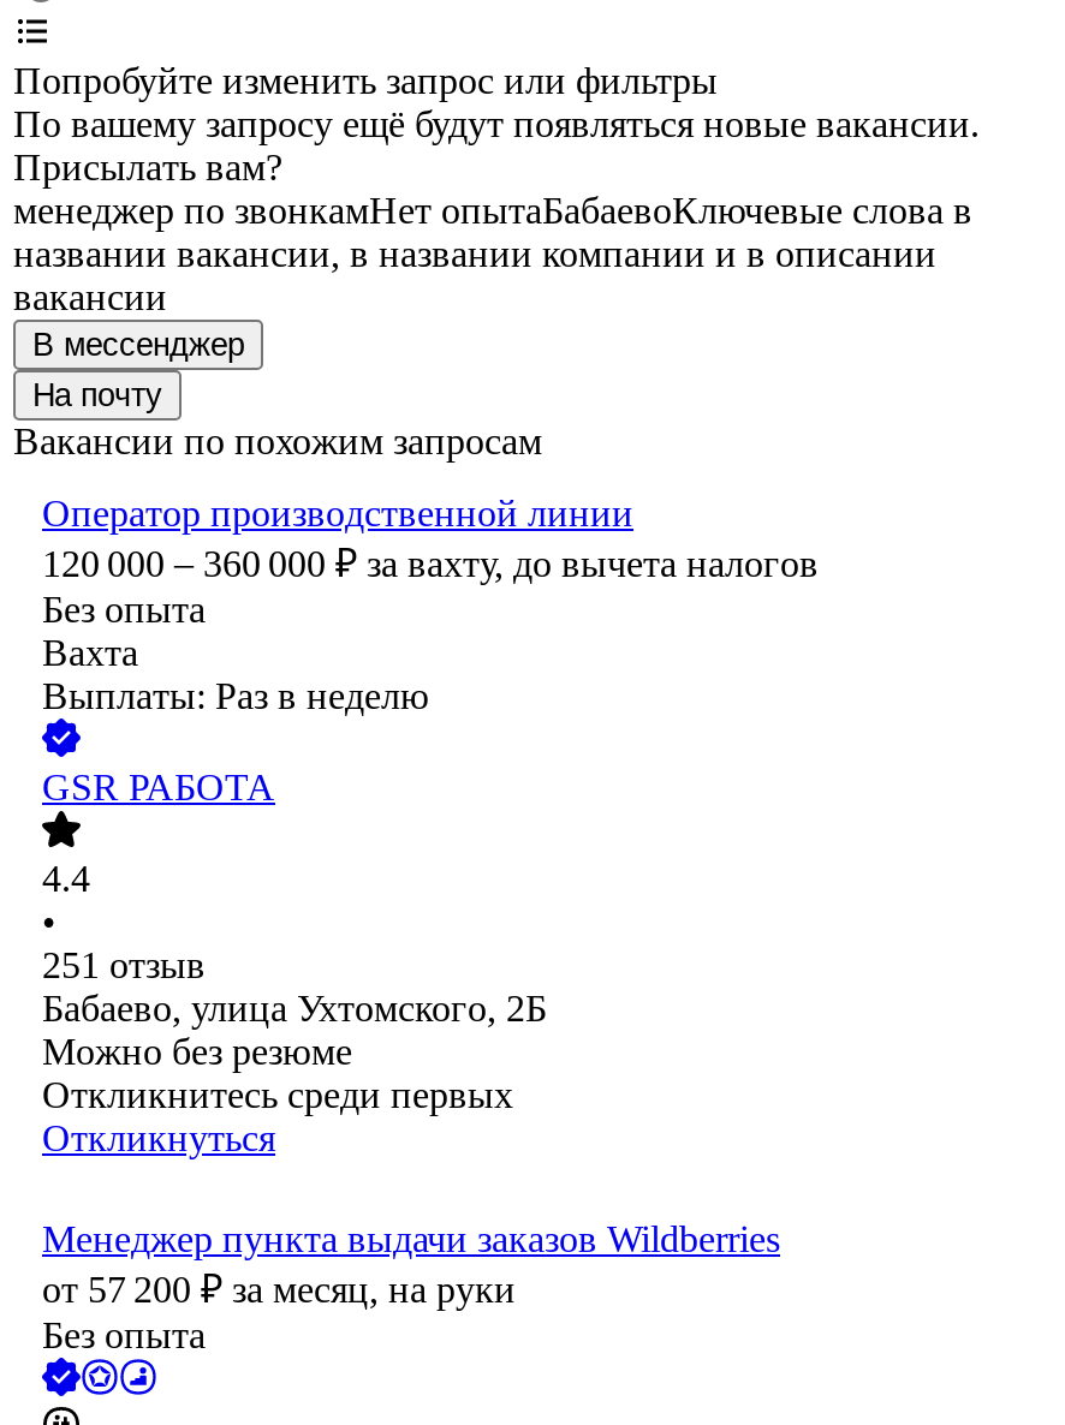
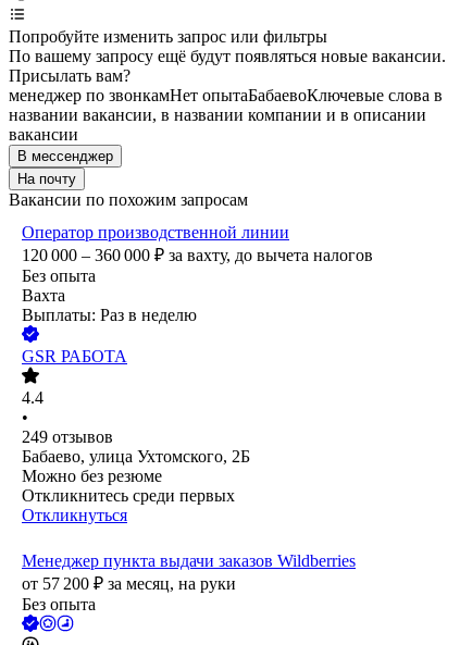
[42,946,206,986] 251 отзыв -> [22,428,113,446] 249 отзывов

